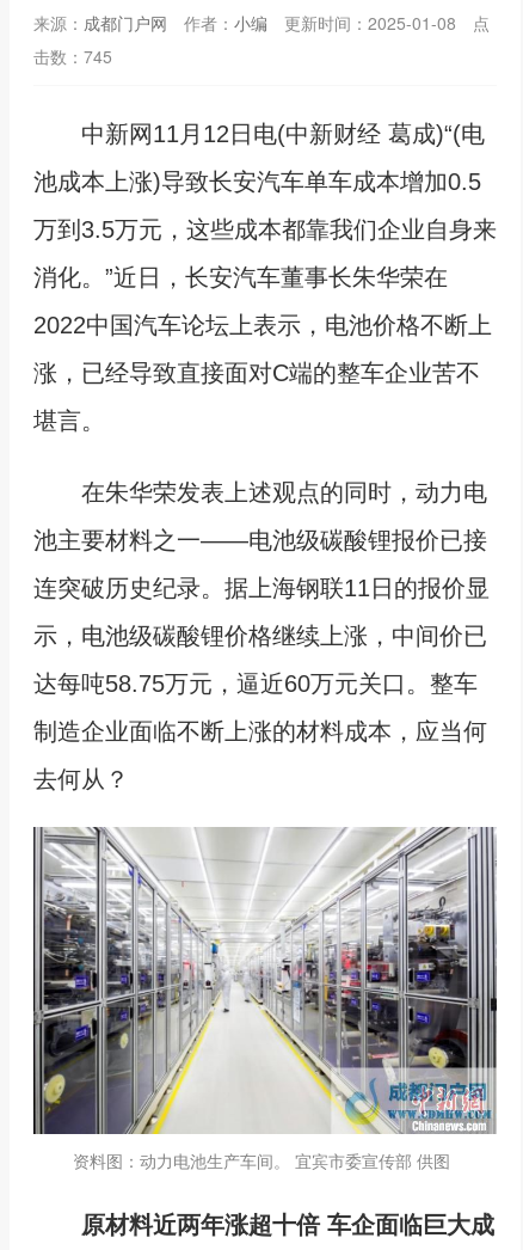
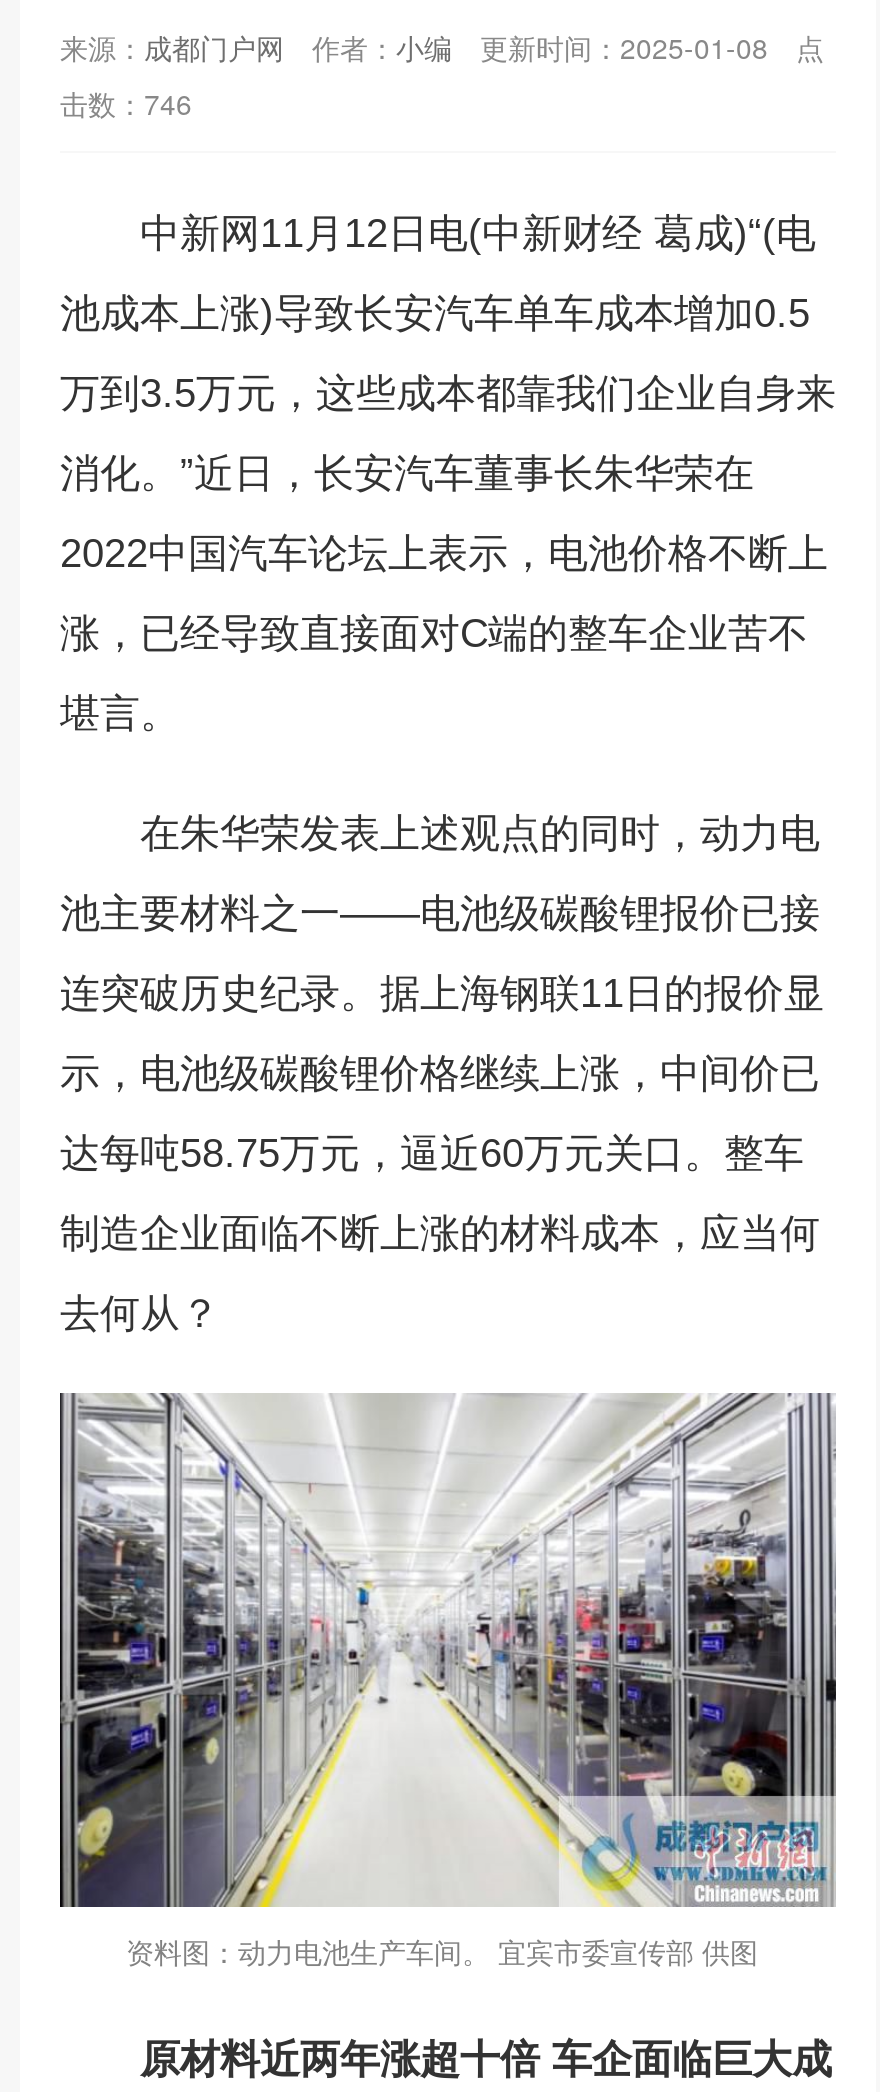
[33,44,112,68] 击数：745 -> [60,83,192,123] 击数：746

